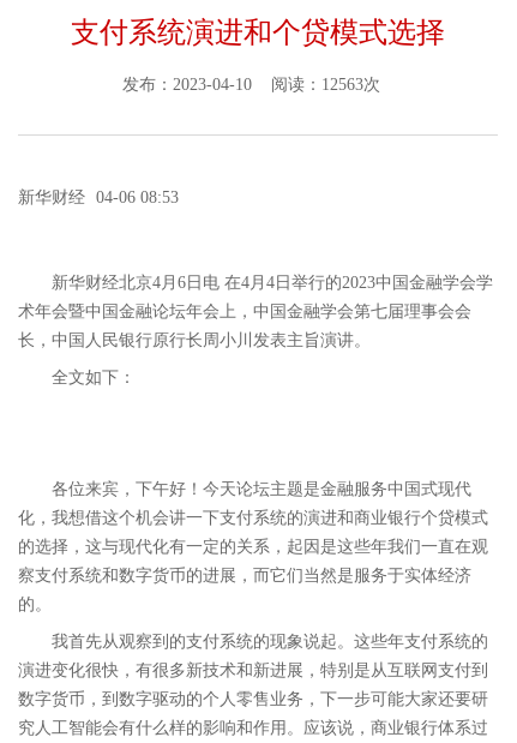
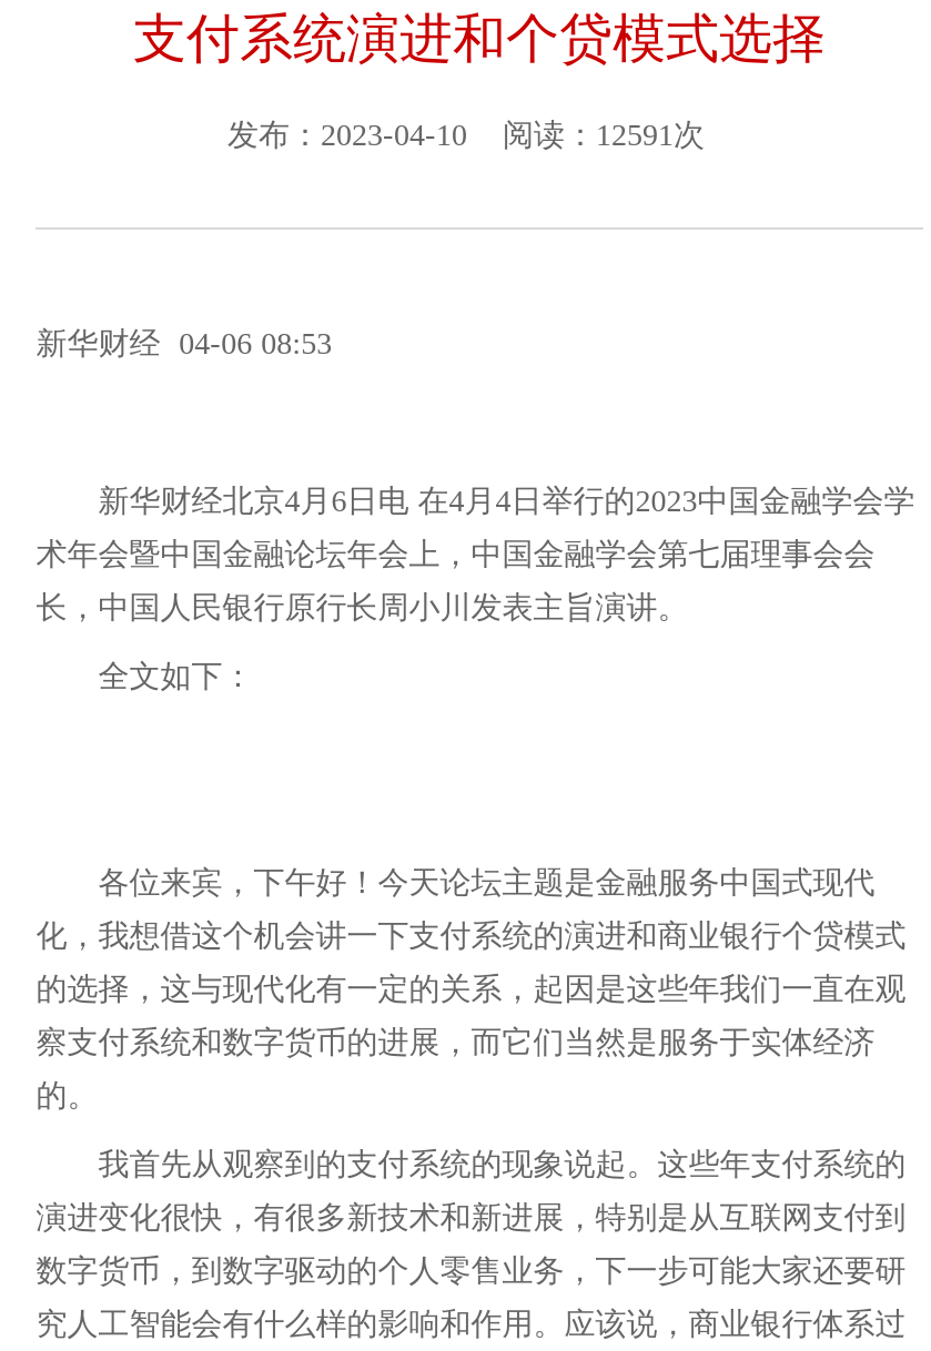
[122,76,394,94] 发布：2023-04-10 阅读：12563次 -> [227,119,731,152] 发布：2023-04-10 阅读：12591次

